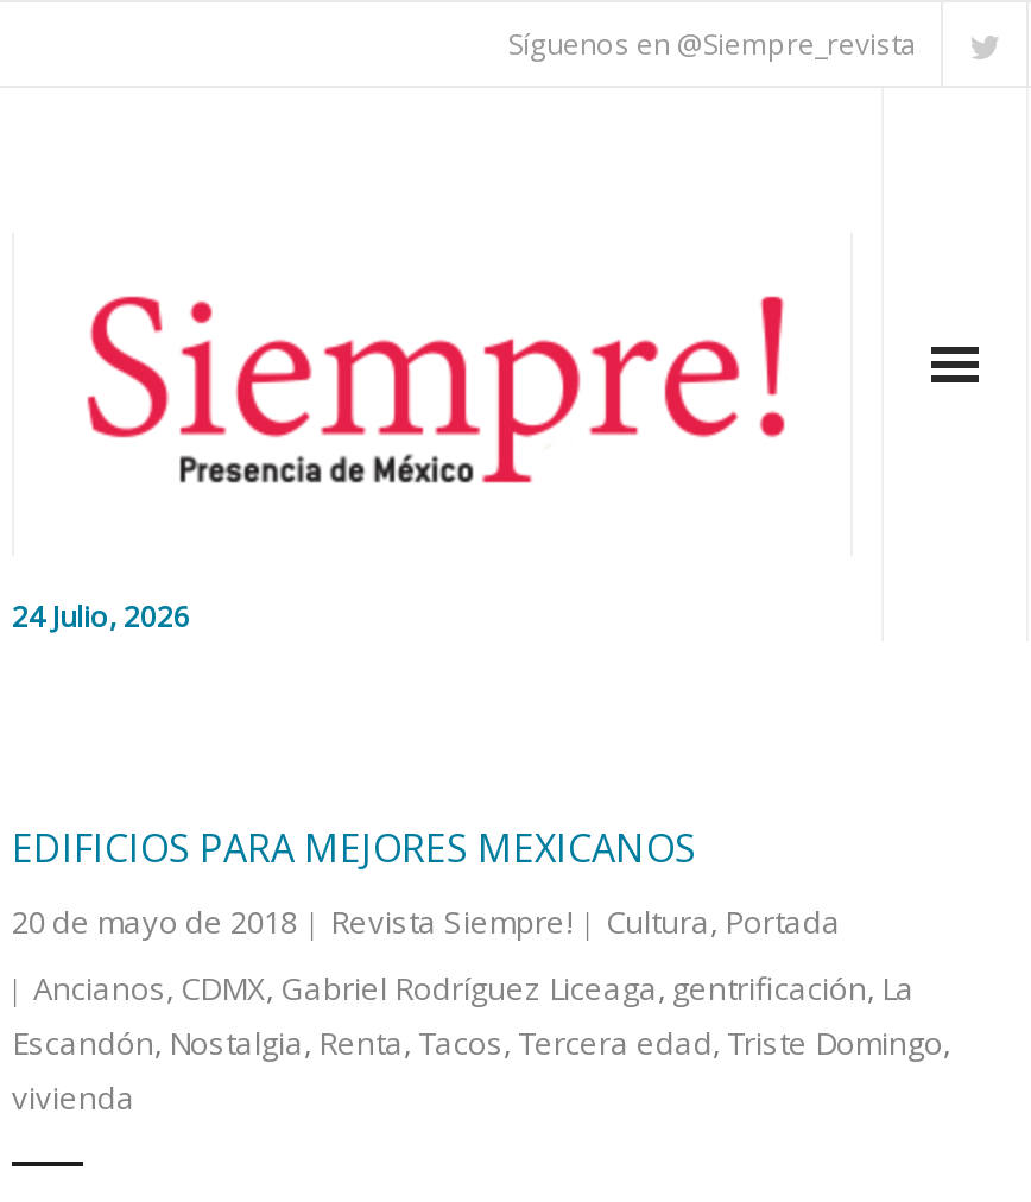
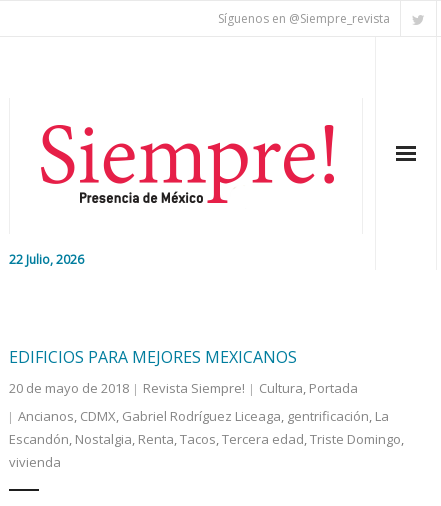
[12,596,190,637] 24 Julio, 2026 -> [9,251,84,268] 22 Julio, 2026

